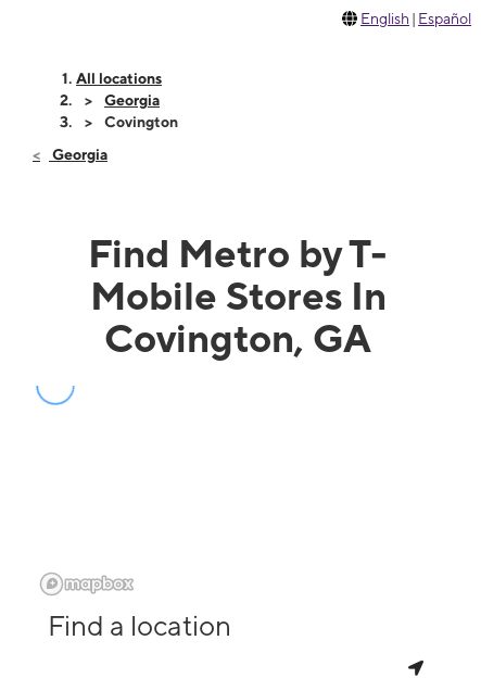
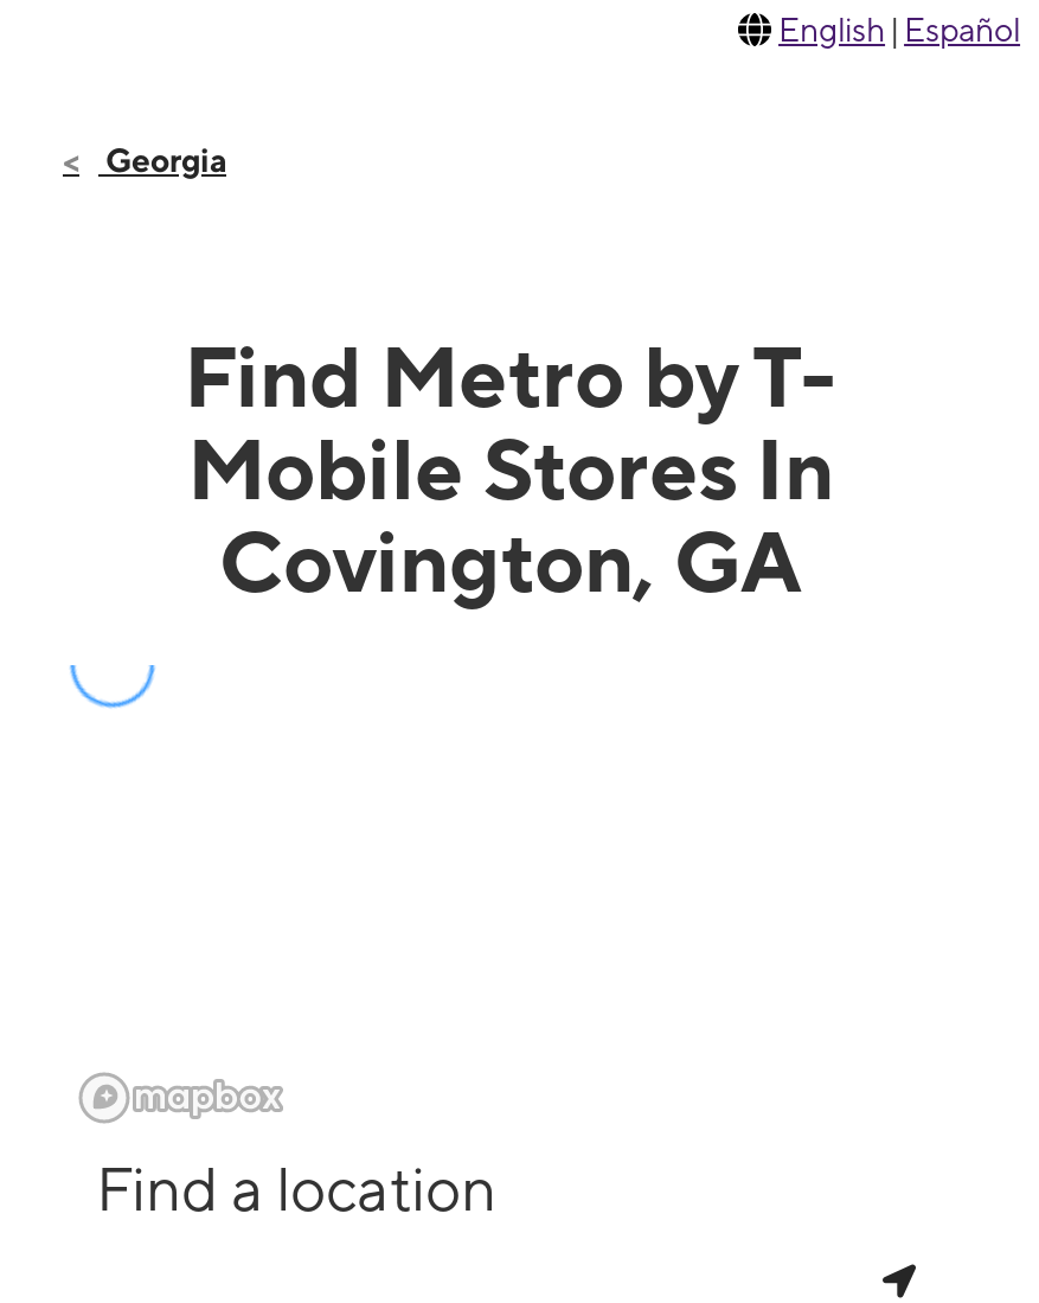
[76,70,178,130] All locations | Georgia | Covington -> none

